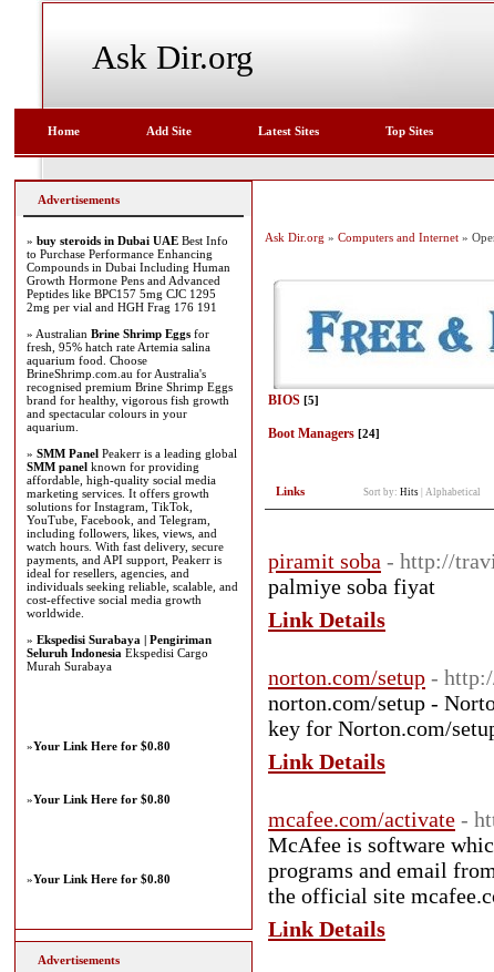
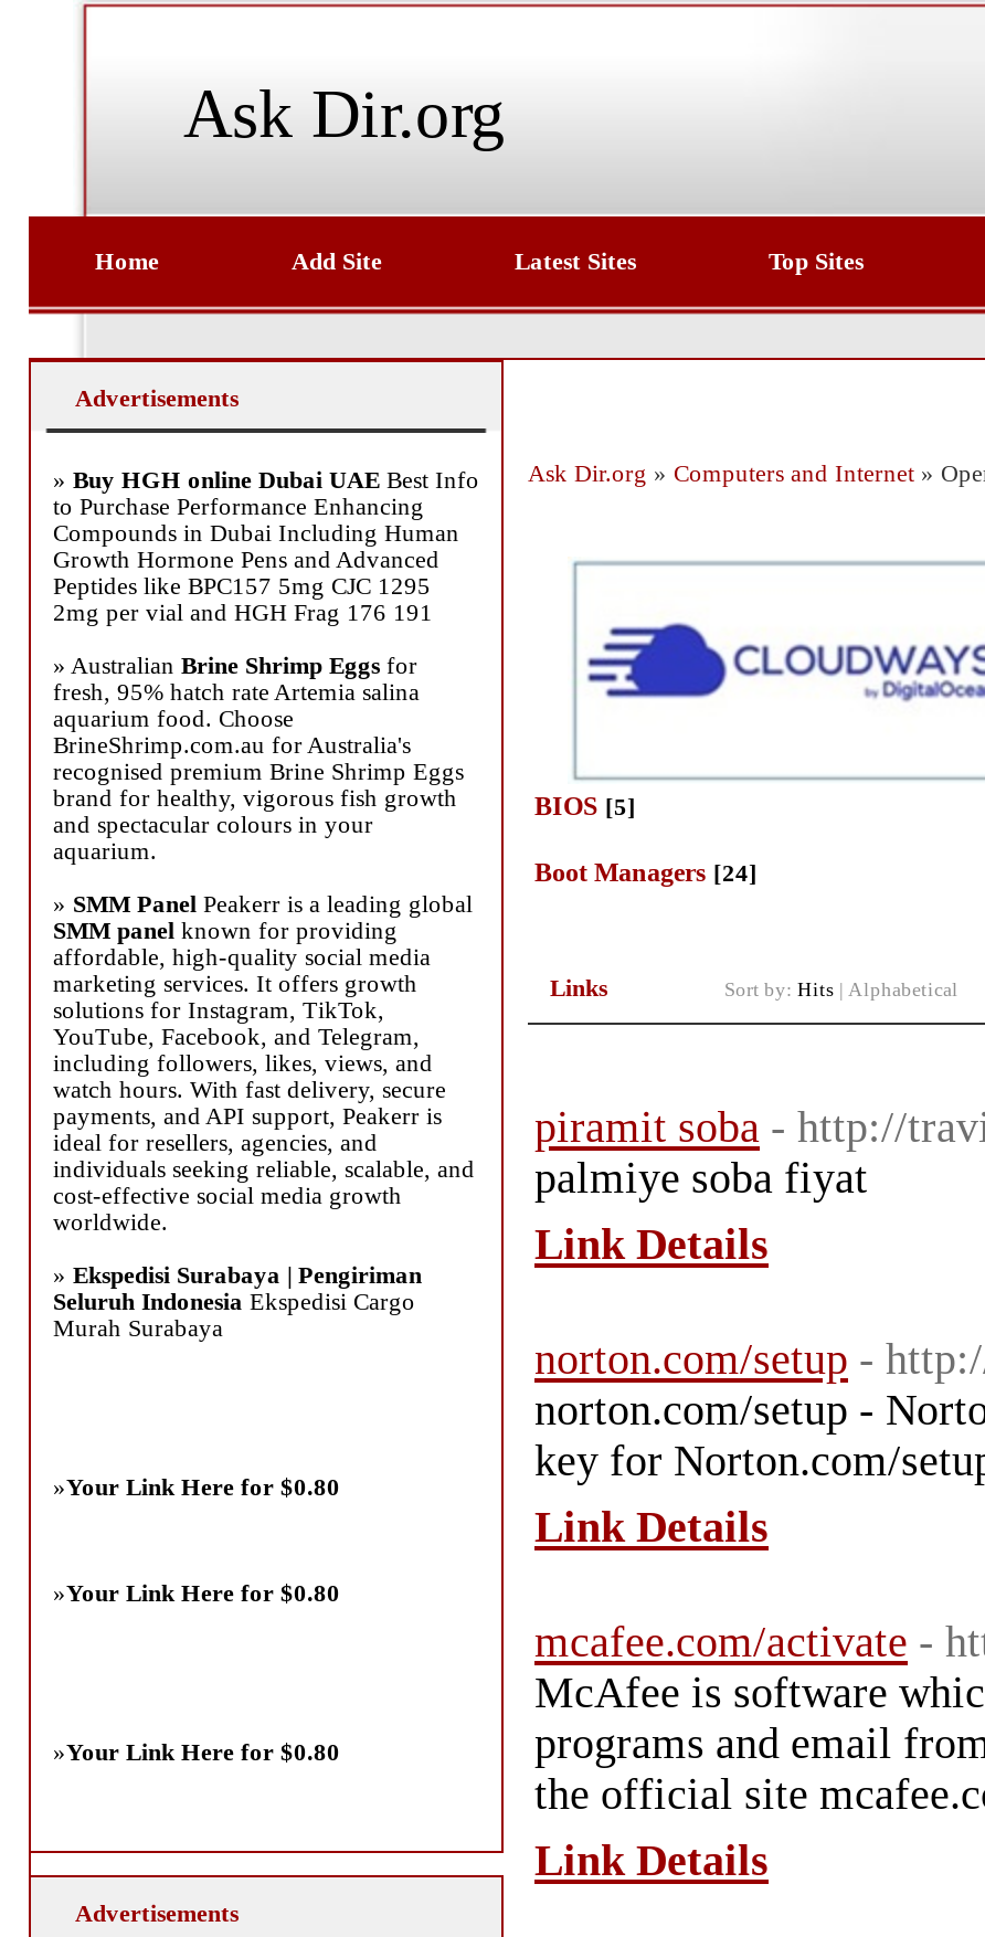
[27,234,228,247] » buy steroids in Dubai UAE Best Info -> [53,466,479,493] » Buy HGH online Dubai UAE Best Info
[274,282,491,389] [image] -> [572,561,978,766] [image]

